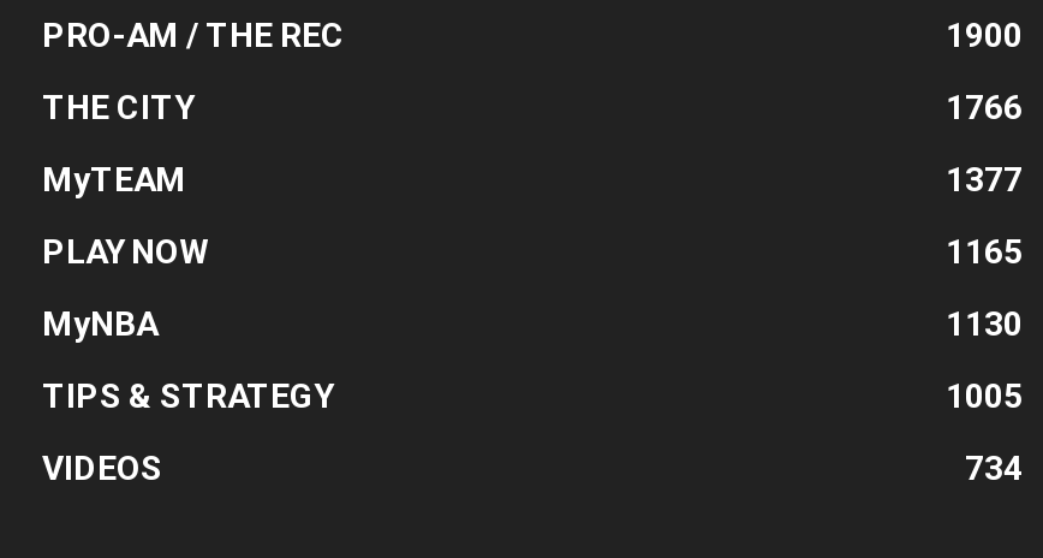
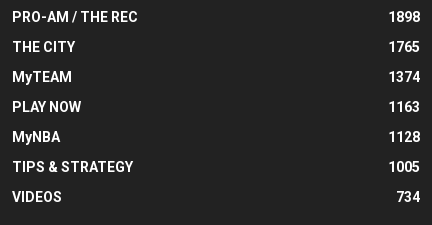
[946,15,1023,54] 1900 -> [388,9,420,25] 1898
[946,87,1023,126] 1766 -> [388,39,420,55] 1765
[946,159,1023,198] 1377 -> [388,69,420,85] 1374
[946,232,1023,270] 1165 -> [388,99,420,115] 1163
[946,304,1023,342] 1130 -> [388,129,420,145] 1128

